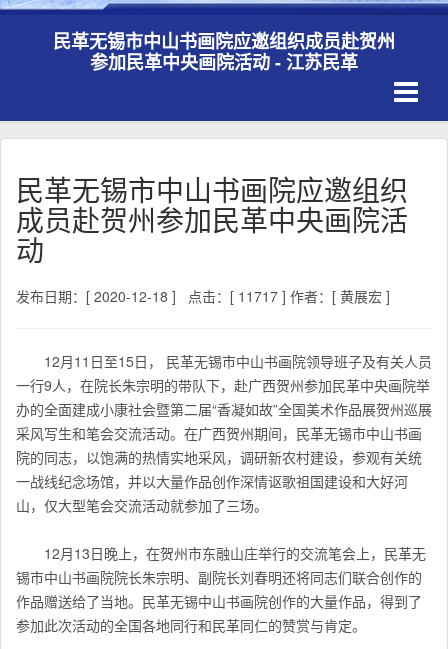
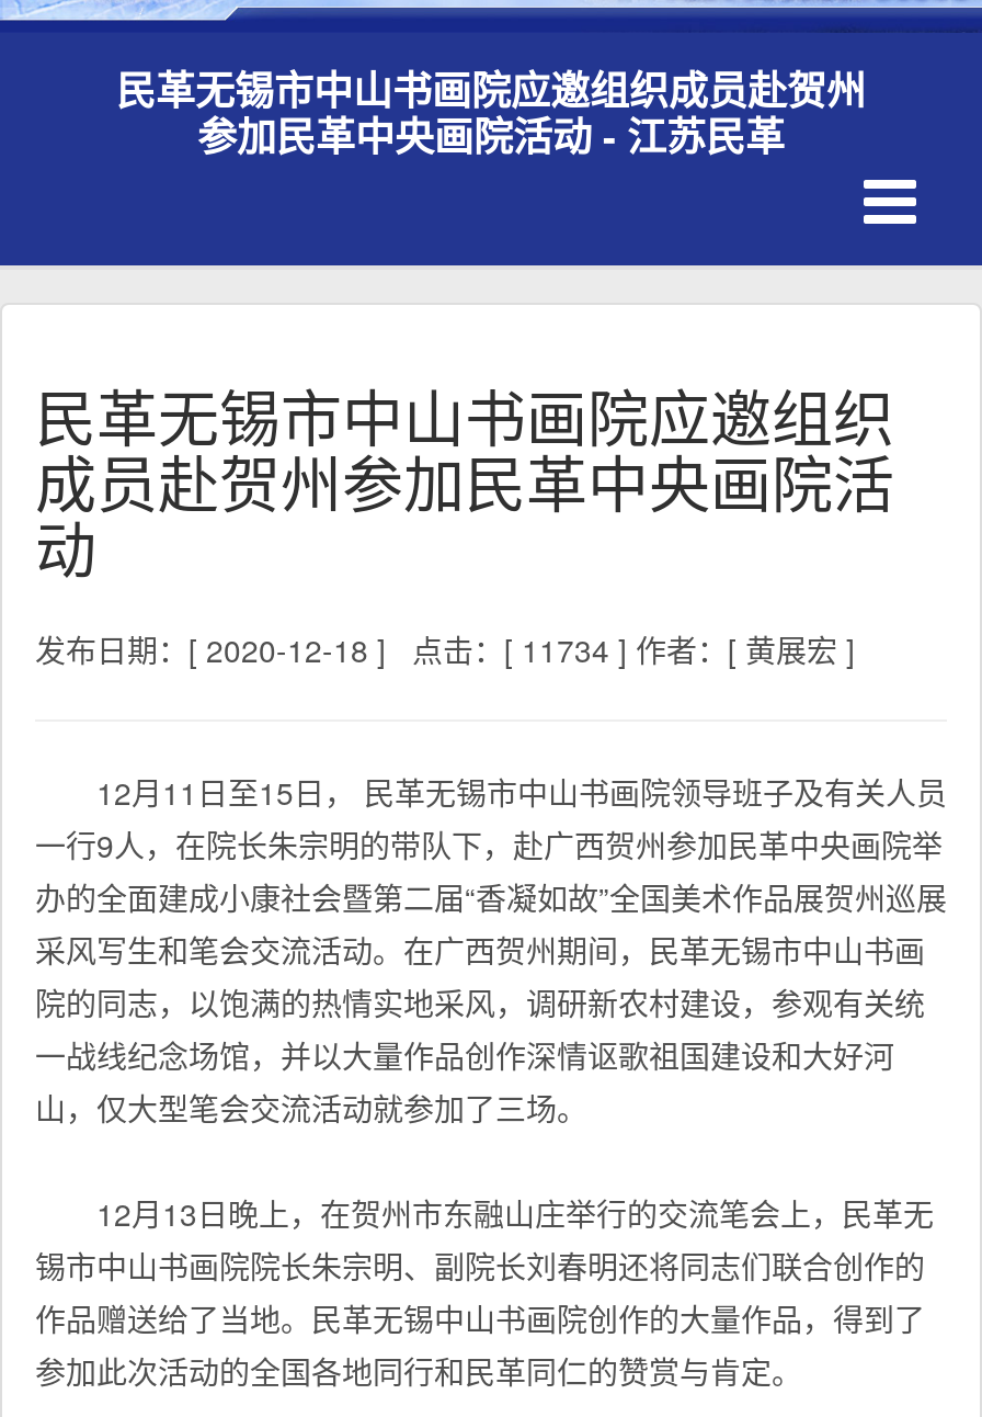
[16,286,390,306] 发布日期：[ 2020-12-18 ] 点击：[ 11717 ] 作者：[ 黄展宏 ] -> [35,628,855,672] 发布日期：[ 2020-12-18 ] 点击：[ 11734 ] 作者：[ 黄展宏 ]

